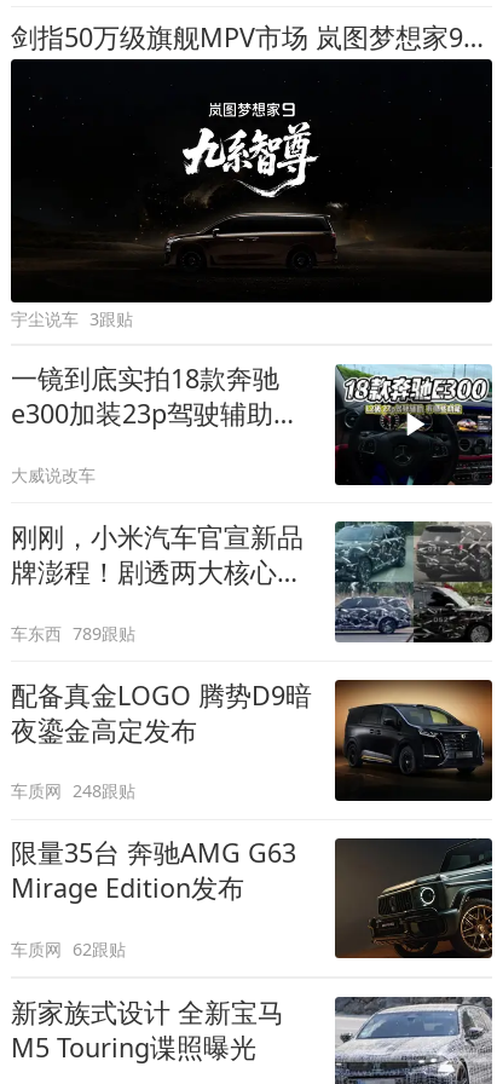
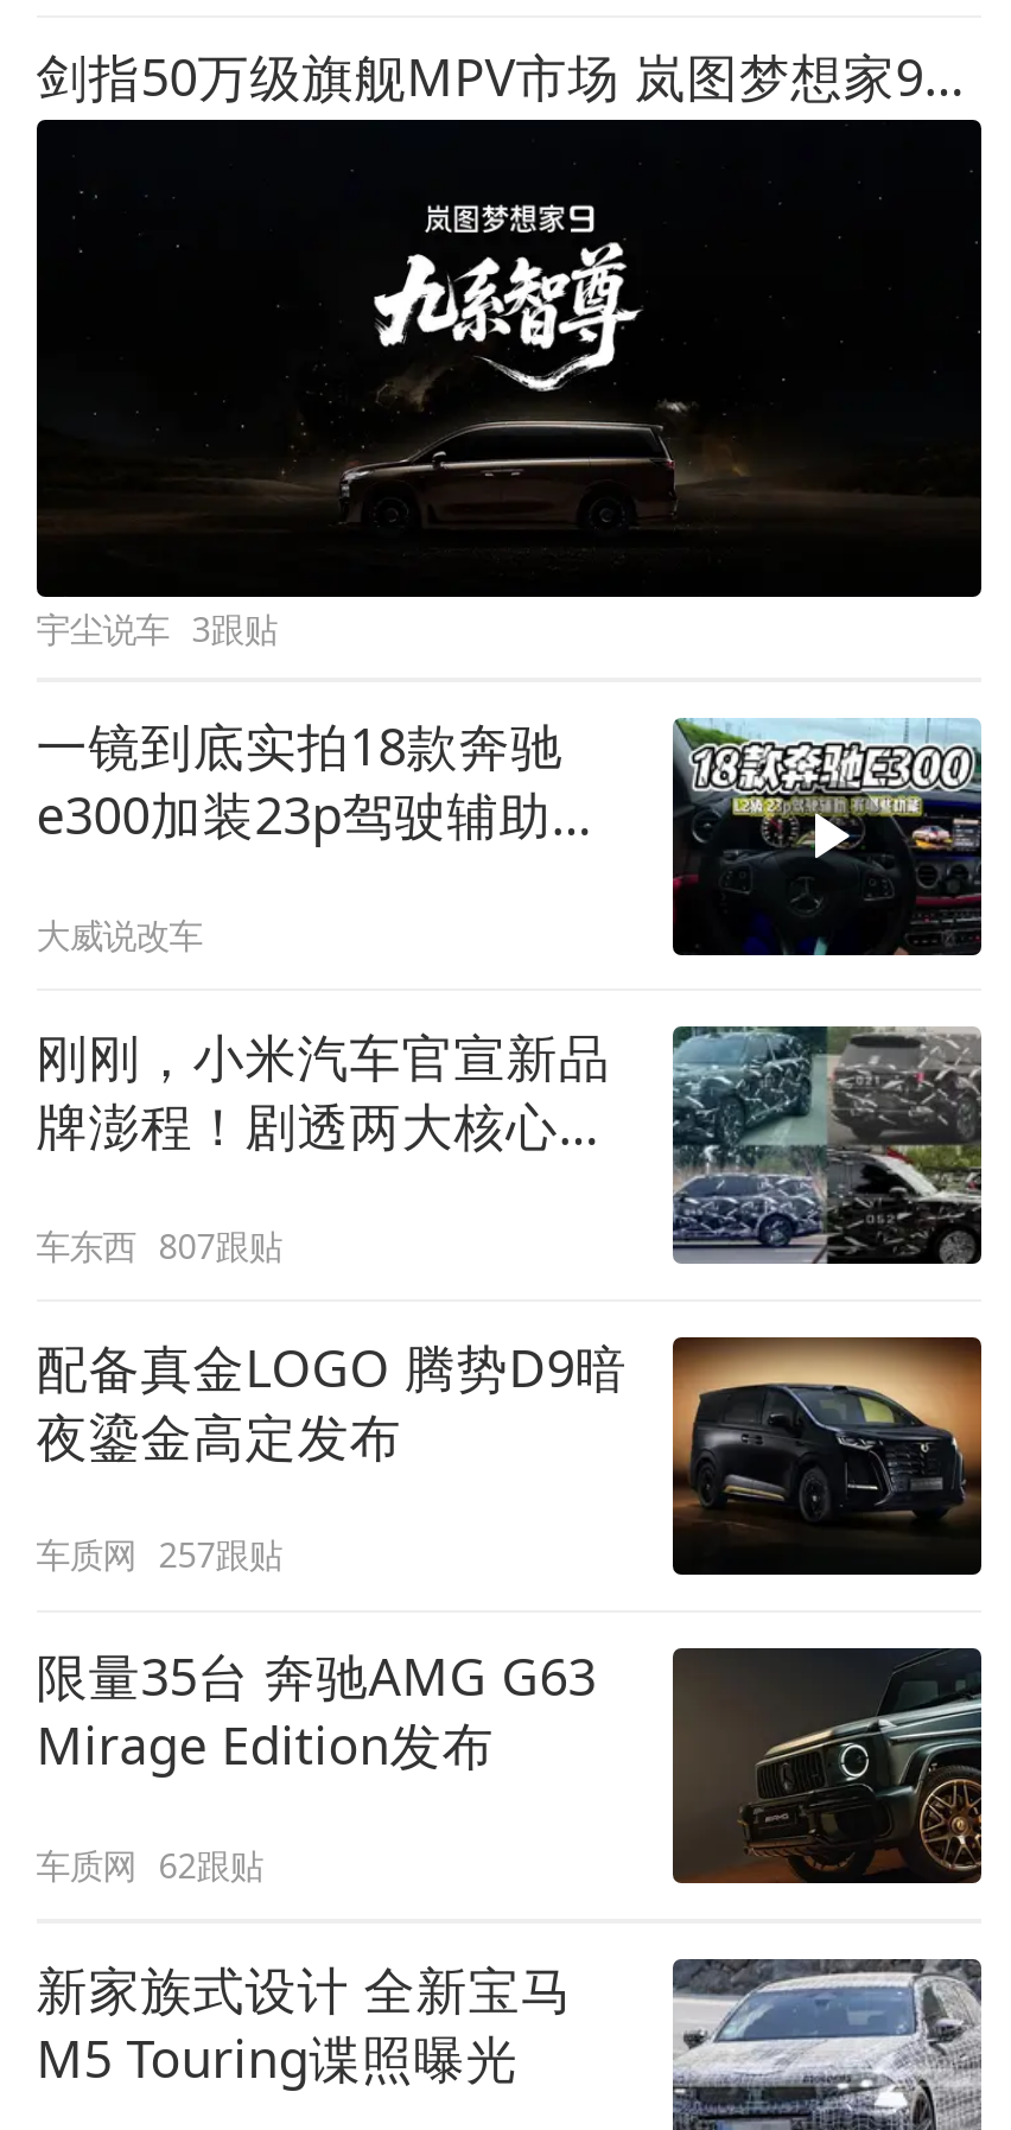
[11,621,136,644] 车东西 789跟贴 -> [36,1222,282,1267] 车东西 807跟贴
[11,779,136,802] 车质网 248跟贴 -> [36,1532,282,1578] 车质网 257跟贴

